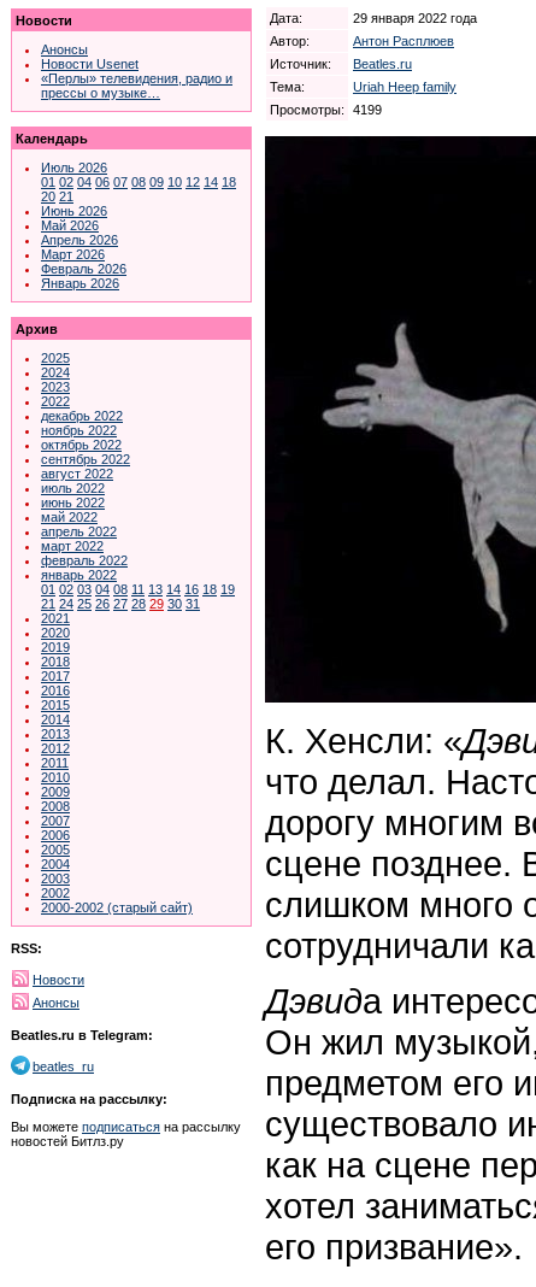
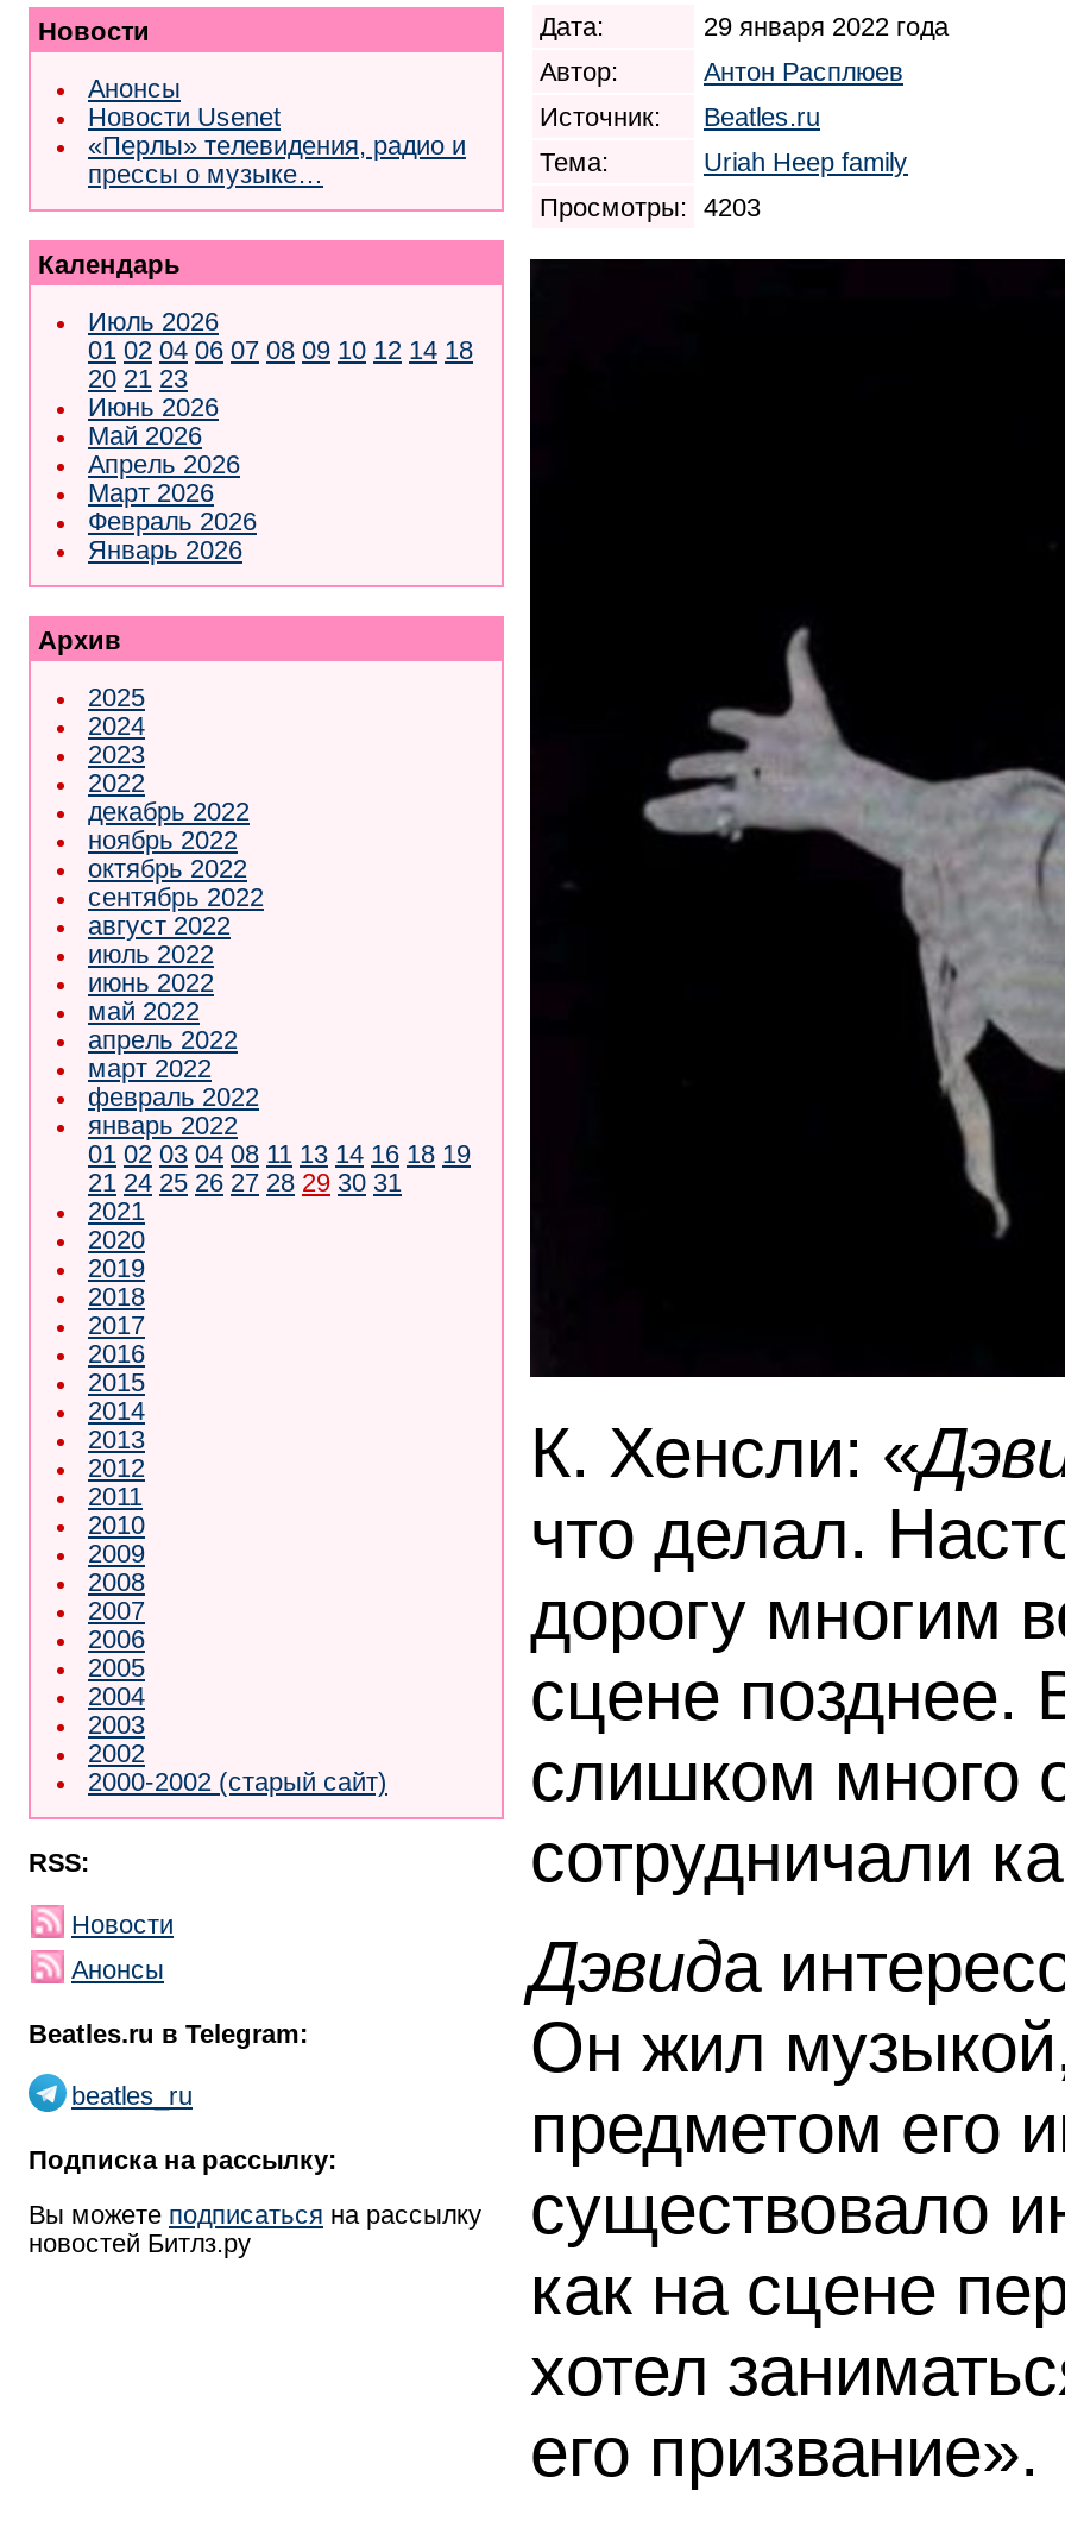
[270,102,382,117] Просмотры: 4199 -> [540,192,761,220] Просмотры: 4203
[41,189,73,204] 20 21 -> [88,364,188,392] 20 21 23

